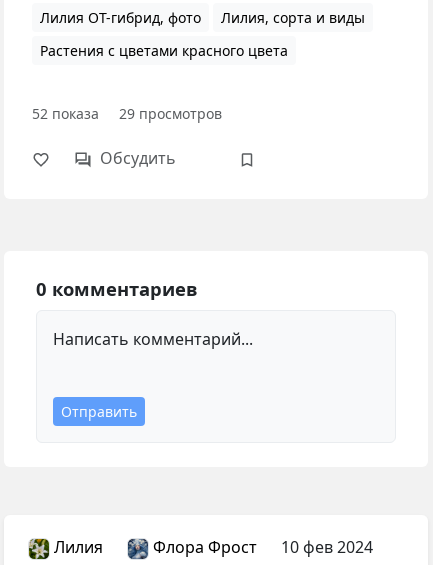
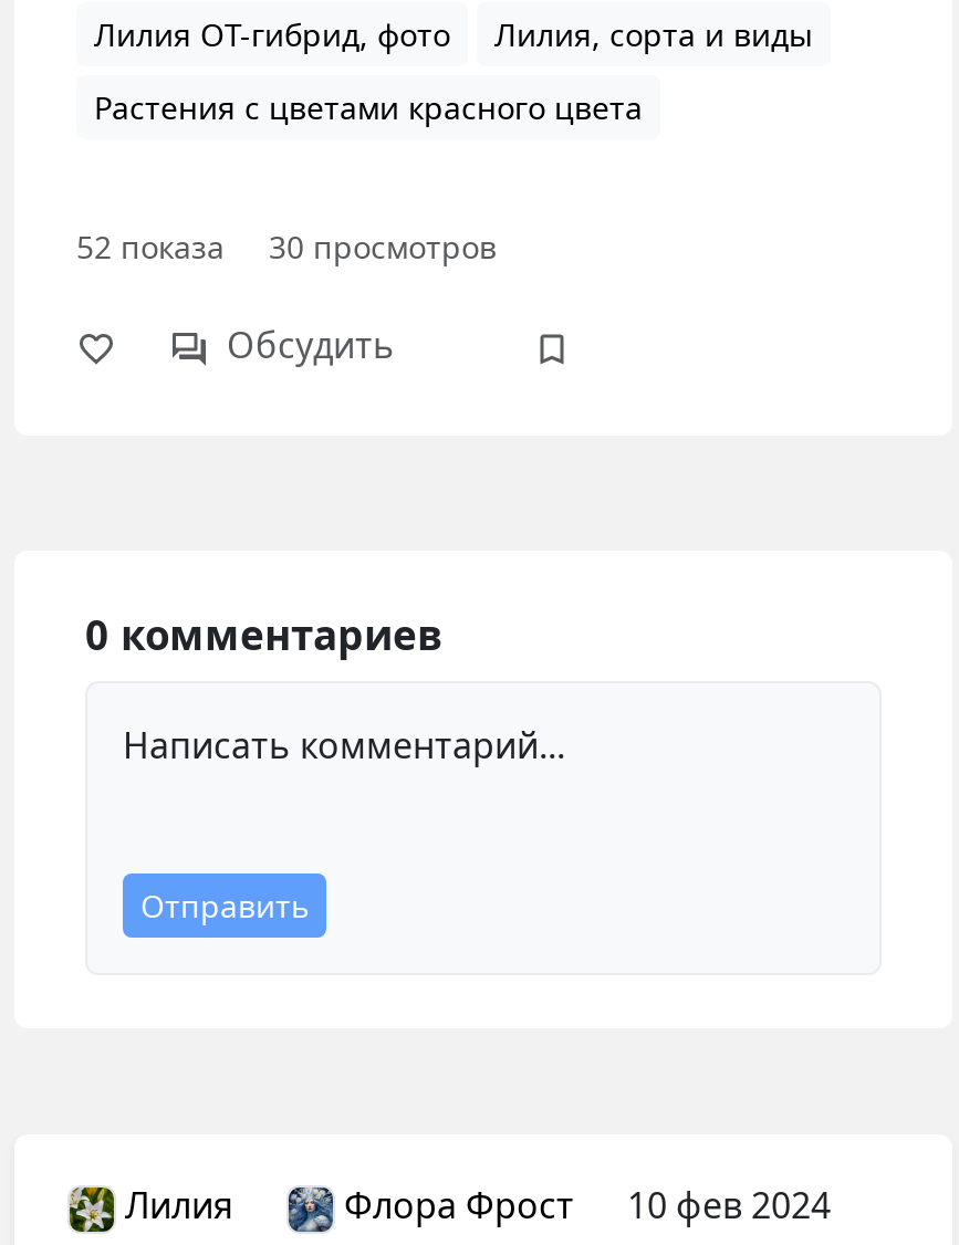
[32,104,222,123] 52 показа 29 просмотров -> [76,225,497,267] 52 показа 30 просмотров

